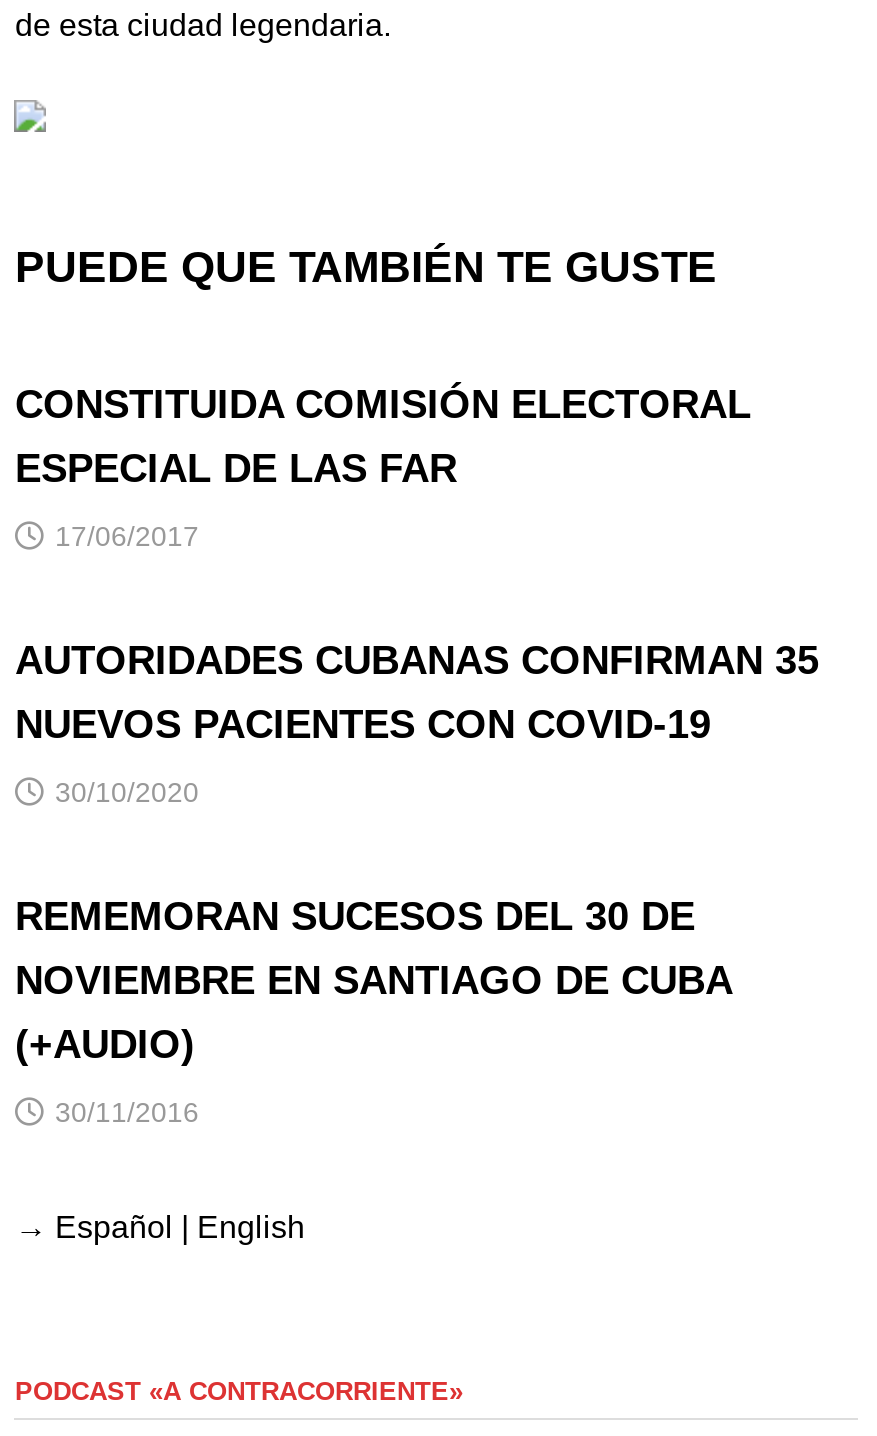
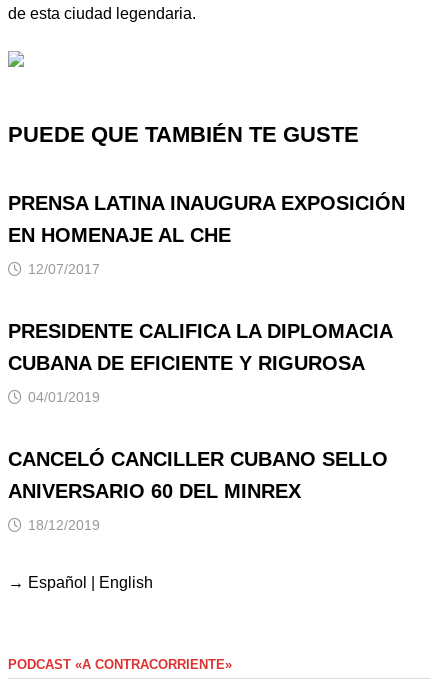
[15,383,819,1129] CONSTITUIDA COMISIÓN ELECTORAL | ESPECIAL DE LAS FAR | 17/06/2017 | AUTORIDADES CUBANAS CONFIRMAN 35 | NUEVOS PACIENTES CON COVID-19 | 30/10/2020 | REMEMORAN SUCESOS DEL 30 DE | NOVIEMBRE EN SANTIAGO DE CUBA | (+AUDIO) | 30/11/2016 -> [8,192,405,533] PRENSA LATINA INAUGURA EXPOSICIÓN | EN HOMENAJE AL CHE | 12/07/2017 | PRESIDENTE CALIFICA LA DIPLOMACIA | CUBANA DE EFICIENTE Y RIGUROSA | 04/01/2019 | CANCELÓ CANCILLER CUBANO SELLO | ANIVERSARIO 60 DEL MINREX | 18/12/2019

